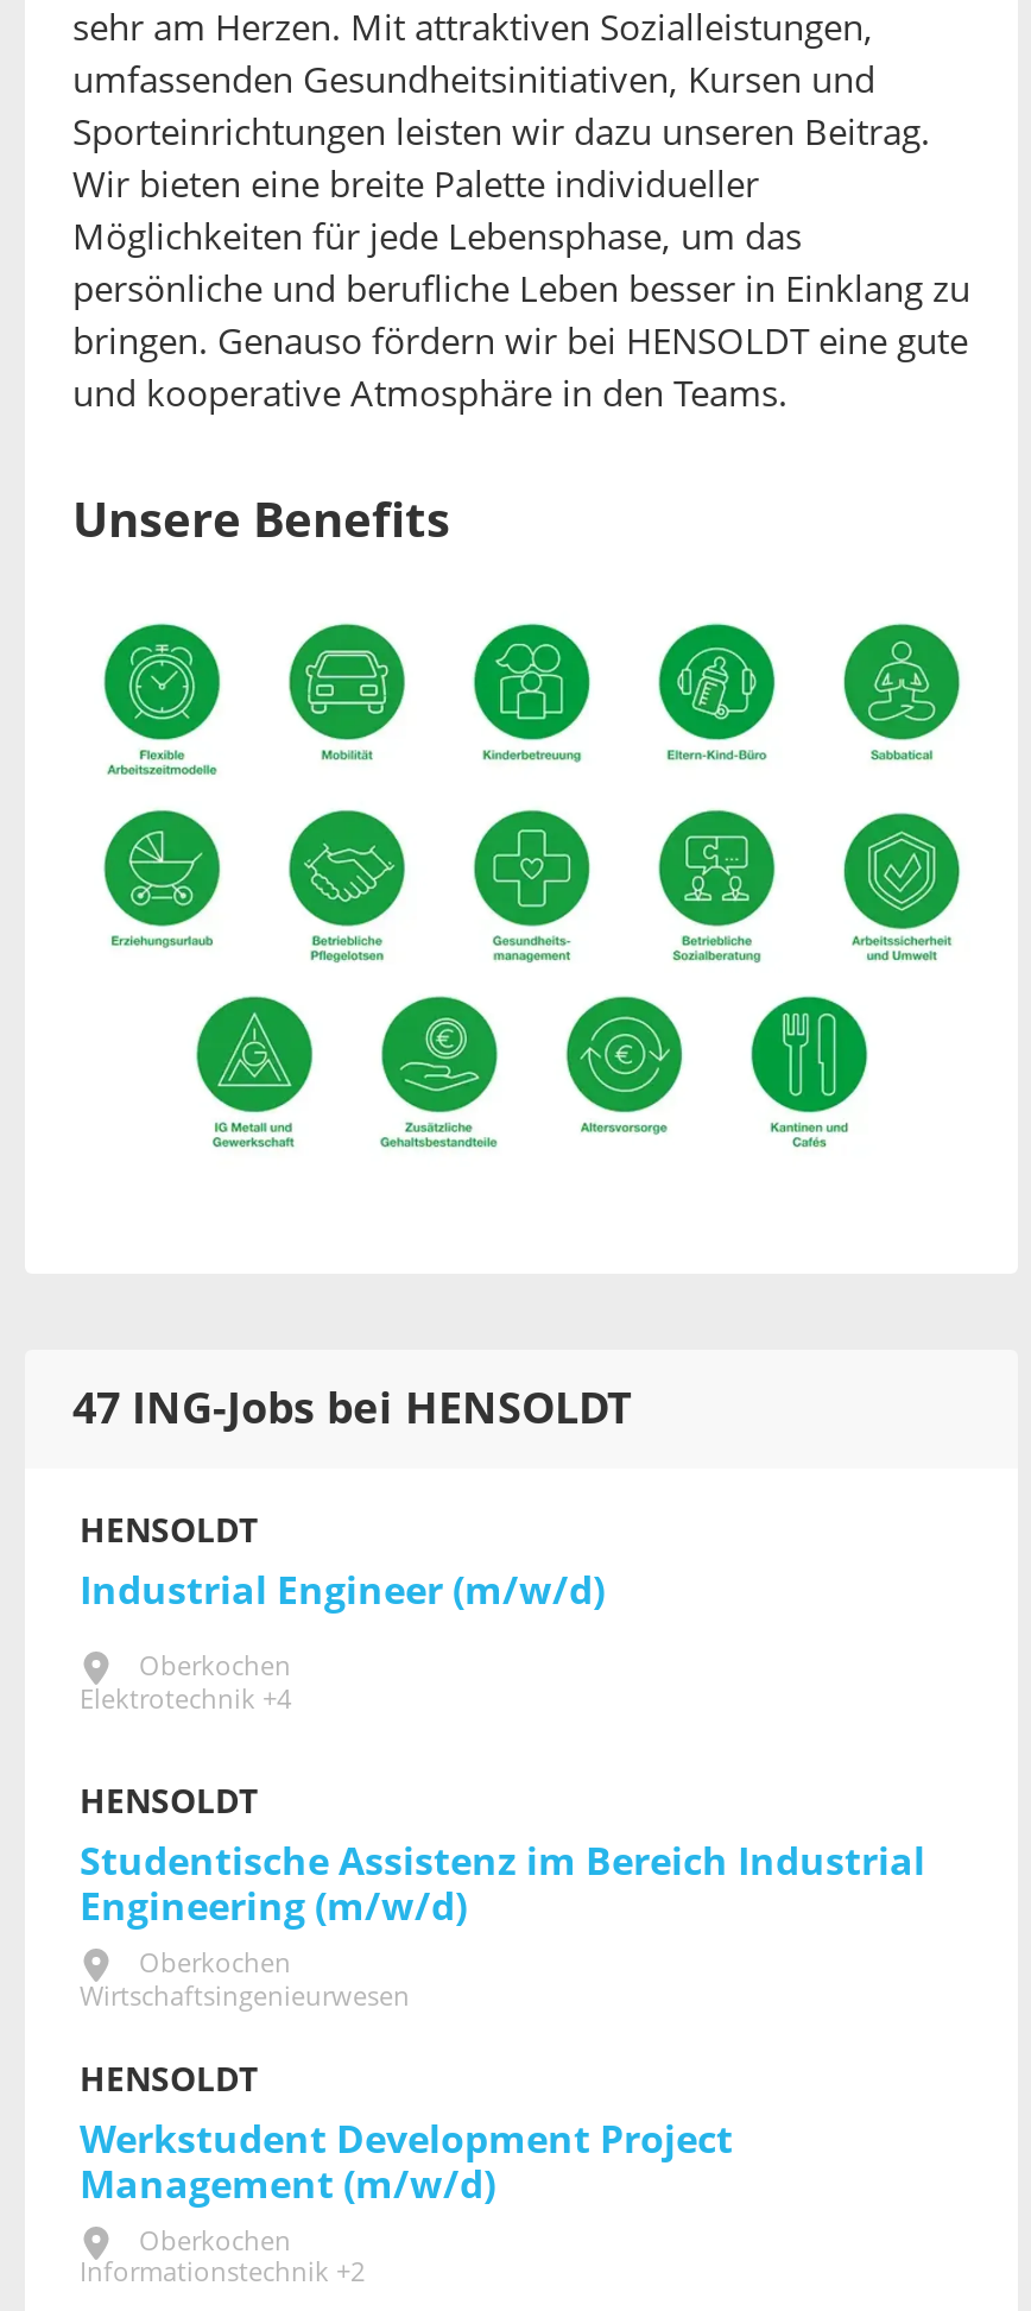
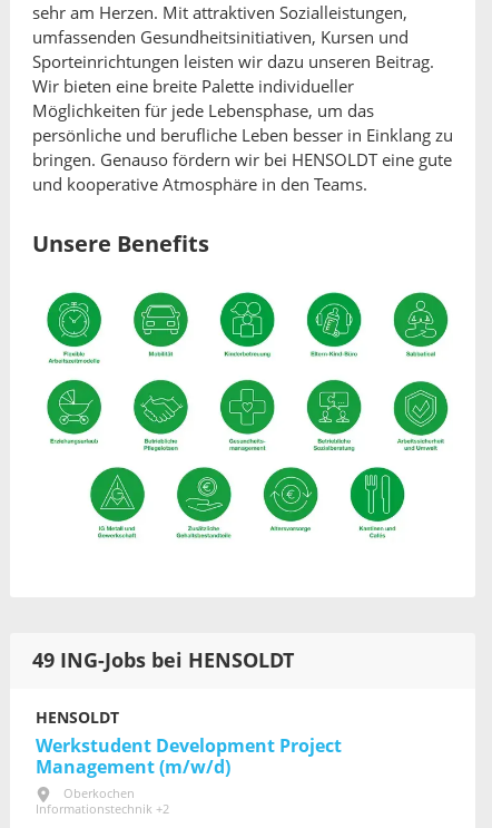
[72,1383,925,2012] 47 ING-Jobs bei HENSOLDT | HENSOLDT | Industrial Engineer (m/w/d) | Oberkochen | Elektrotechnik +4 | HENSOLDT | Studentische Assistenz im Bereich Industrial | Engineering (m/w/d) | Oberkochen | Wirtschaftsingenieurwesen -> [32,648,294,673] 49 ING-Jobs bei HENSOLDT

